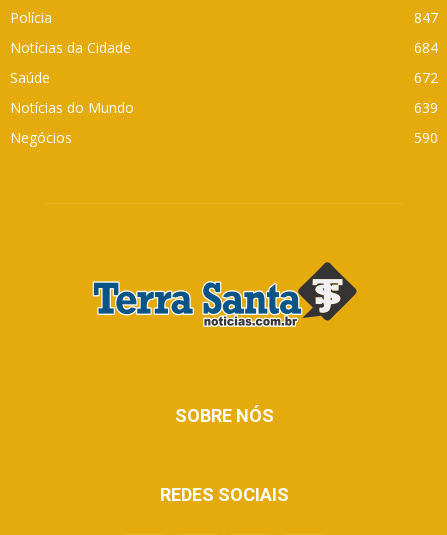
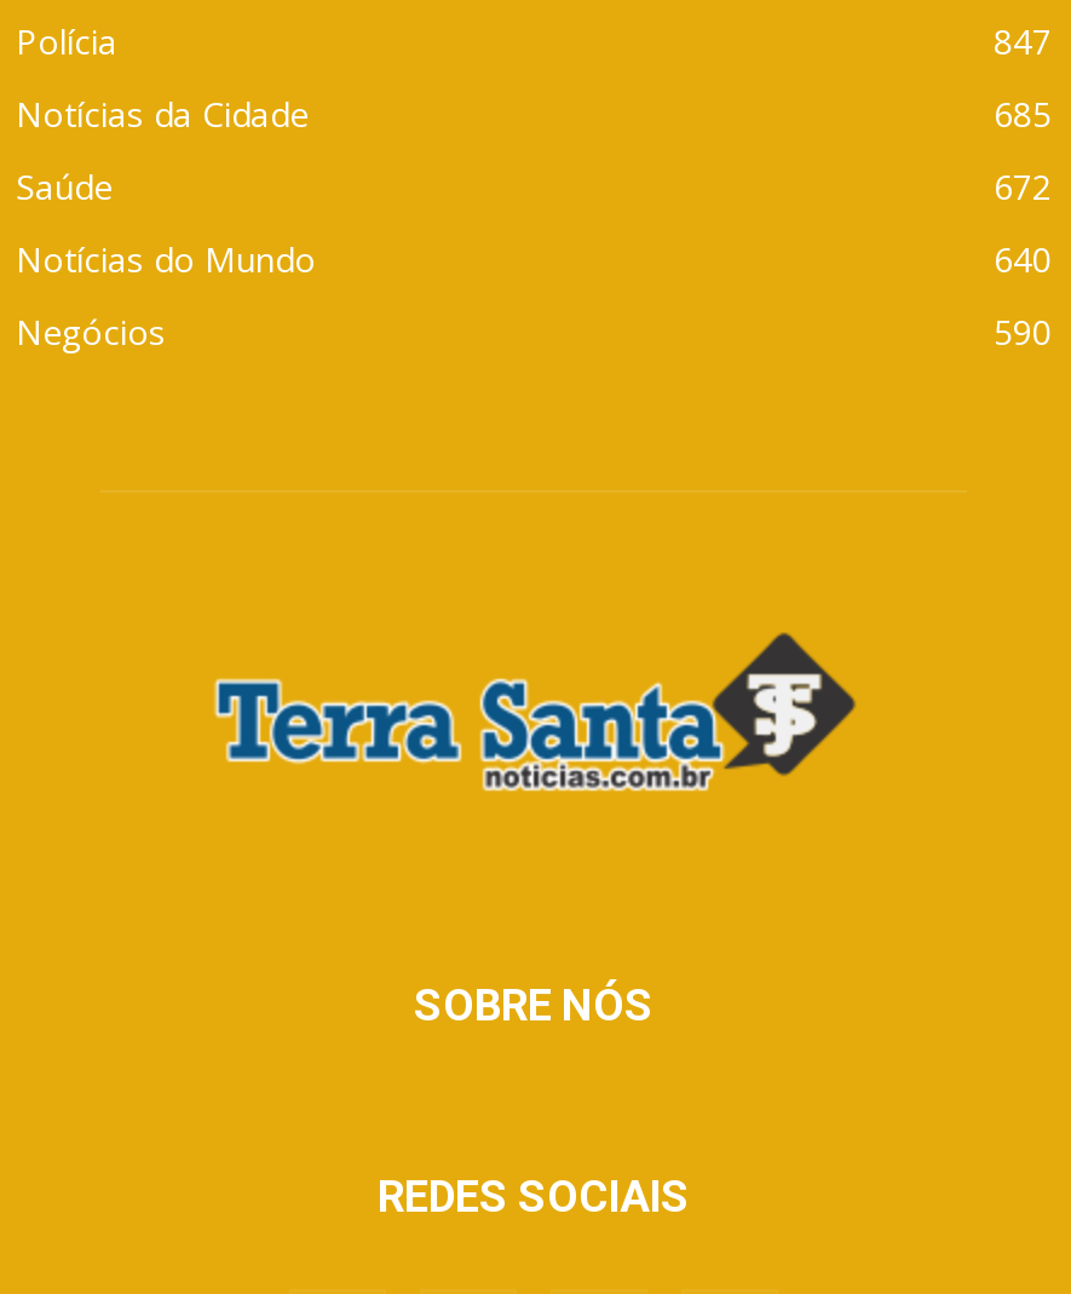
[414,38,438,57] 684 -> [994,90,1052,136] 685
[414,98,438,117] 639 -> [994,236,1052,282] 640

